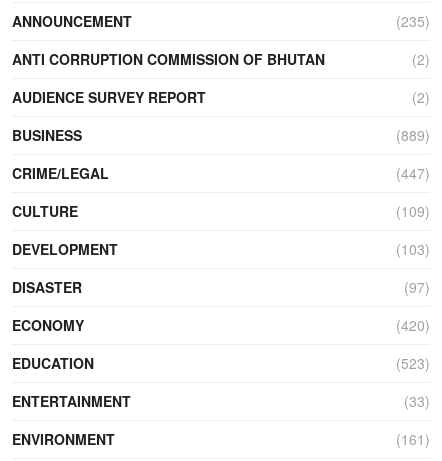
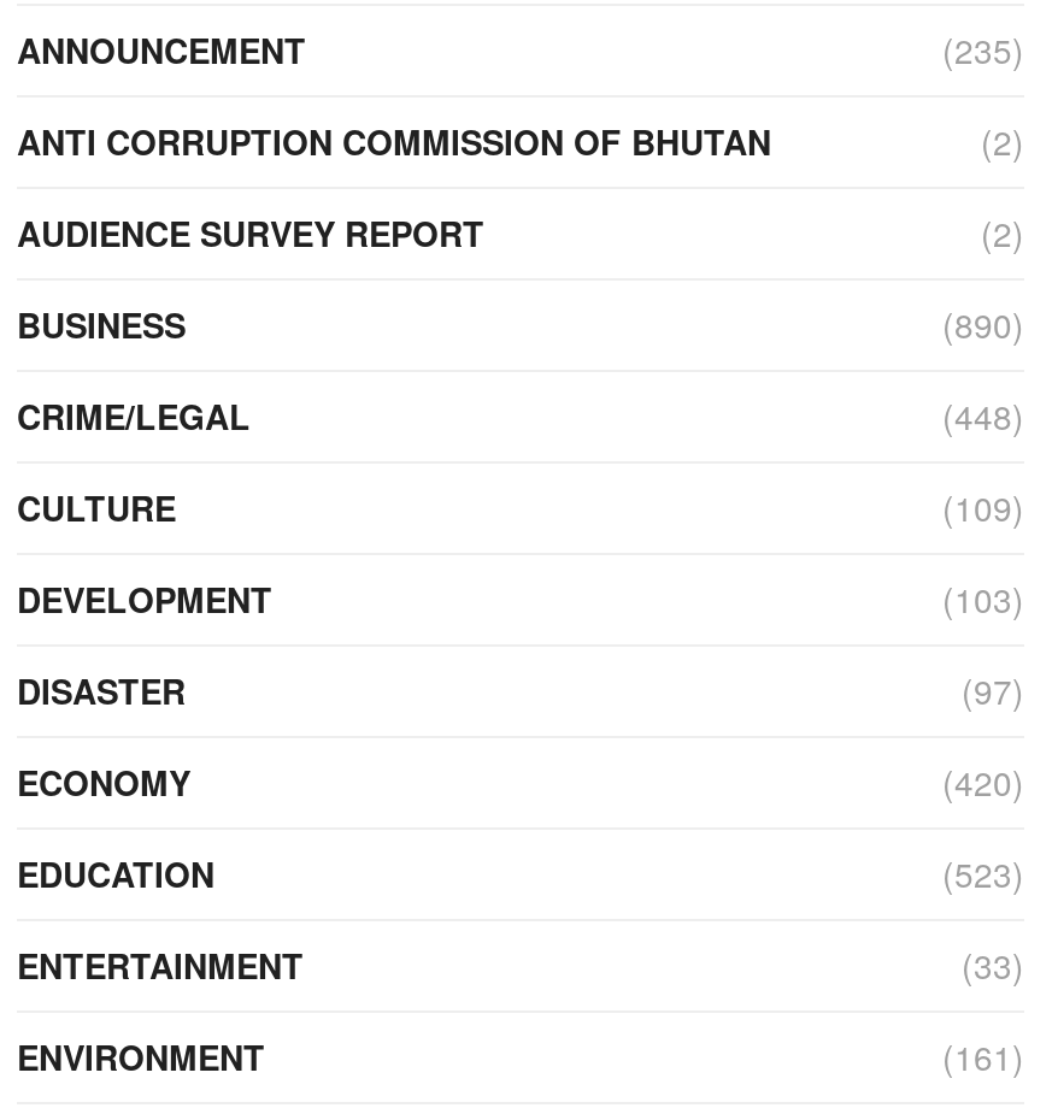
[396,125,430,145] (889) -> [942,301,1024,349] (890)
[396,163,430,183] (447) -> [942,392,1024,440] (448)

